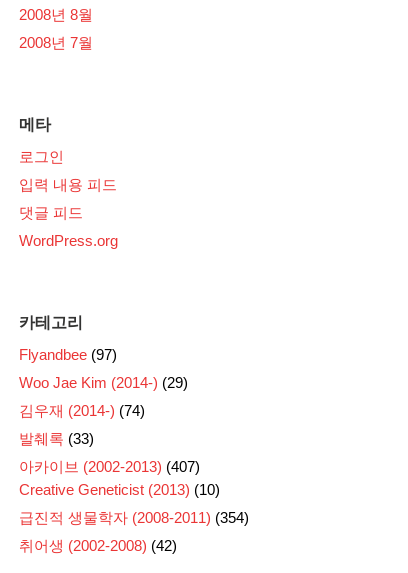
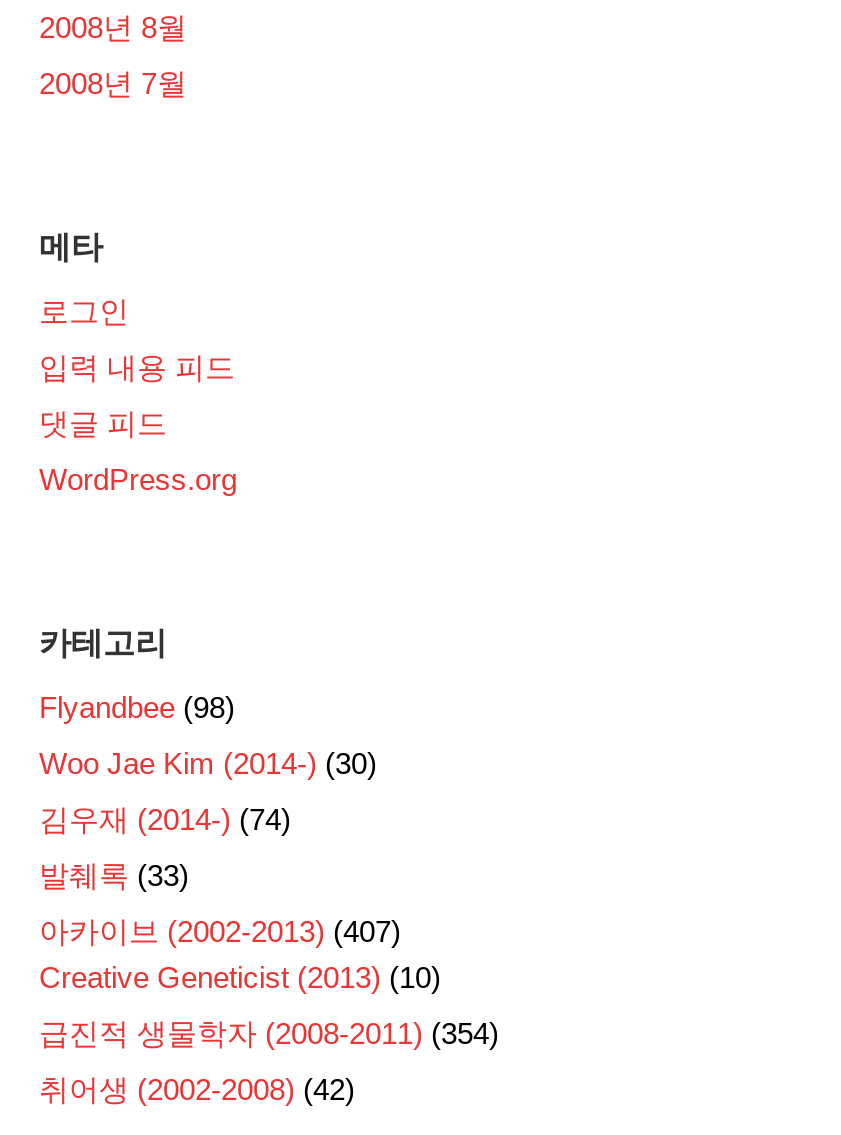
[19,346,117,363] Flyandbee (97) -> [39,690,235,724] Flyandbee (98)
[19,374,188,391] Woo Jae Kim (2014-) (29) -> [39,746,377,780] Woo Jae Kim (2014-) (30)

